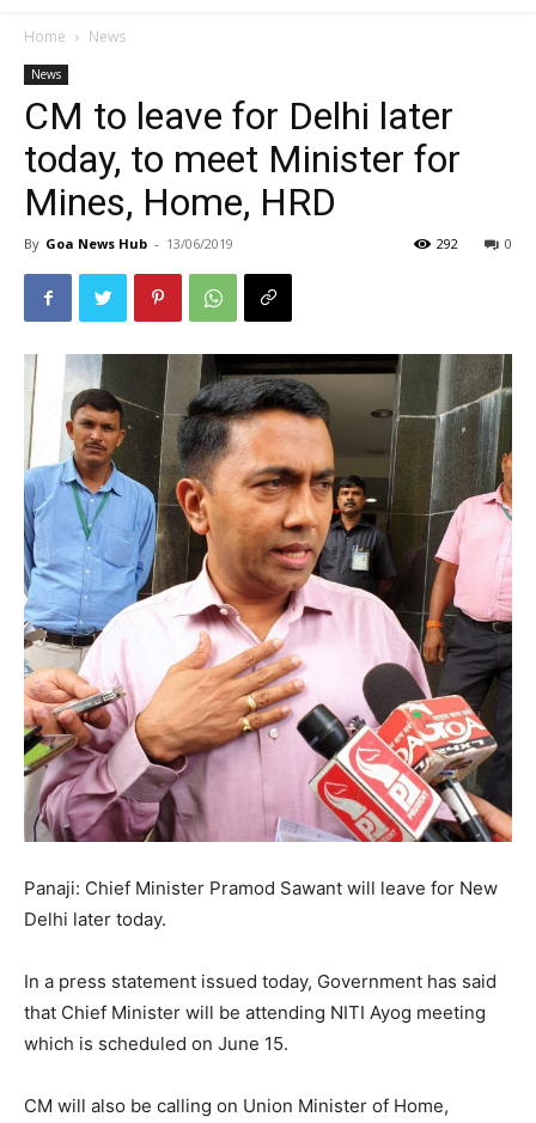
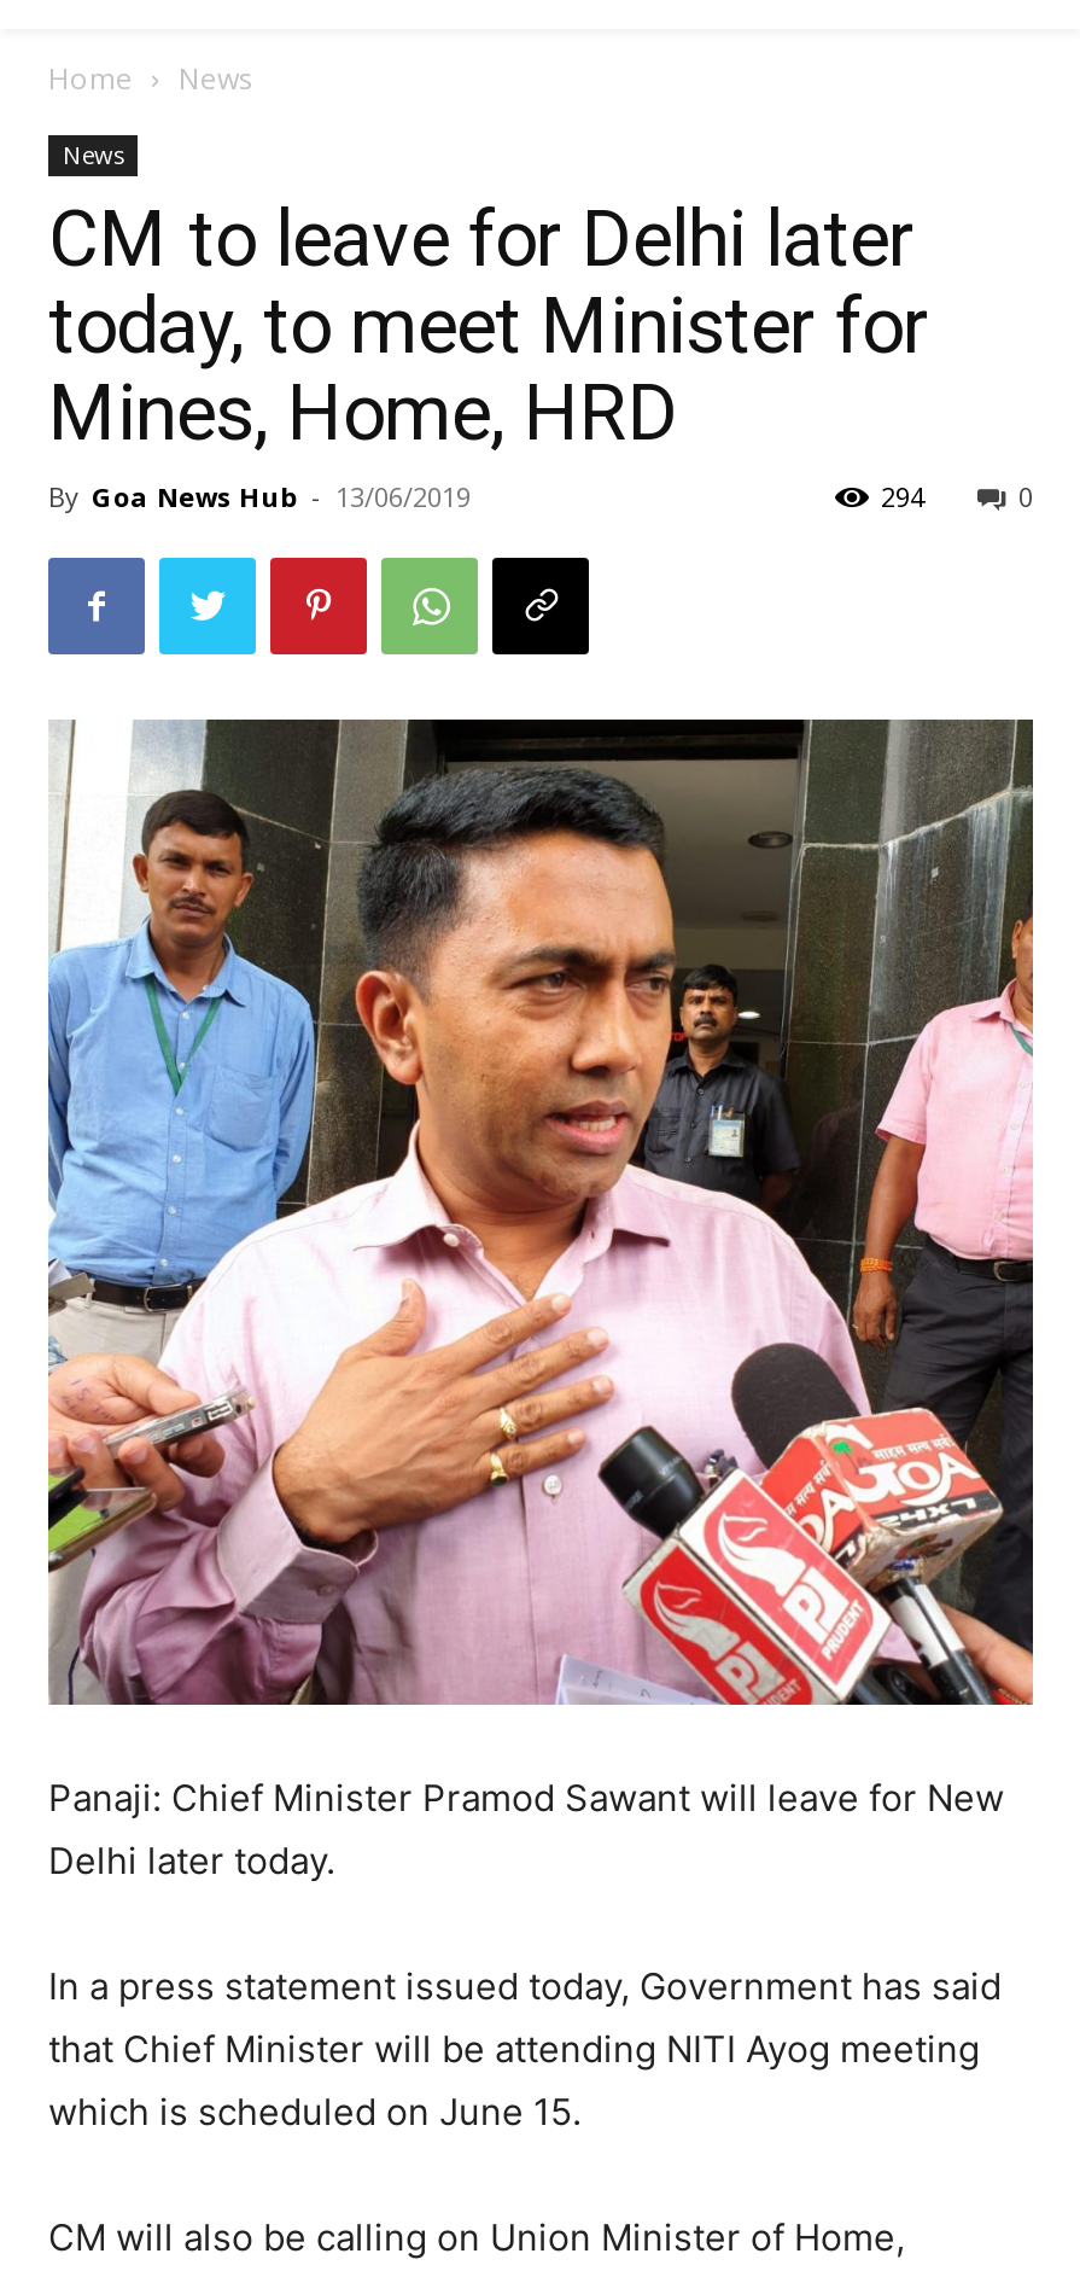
[437,234,458,252] 292 -> [881,478,924,514] 294

